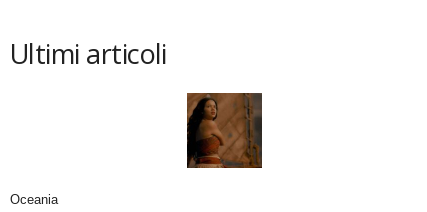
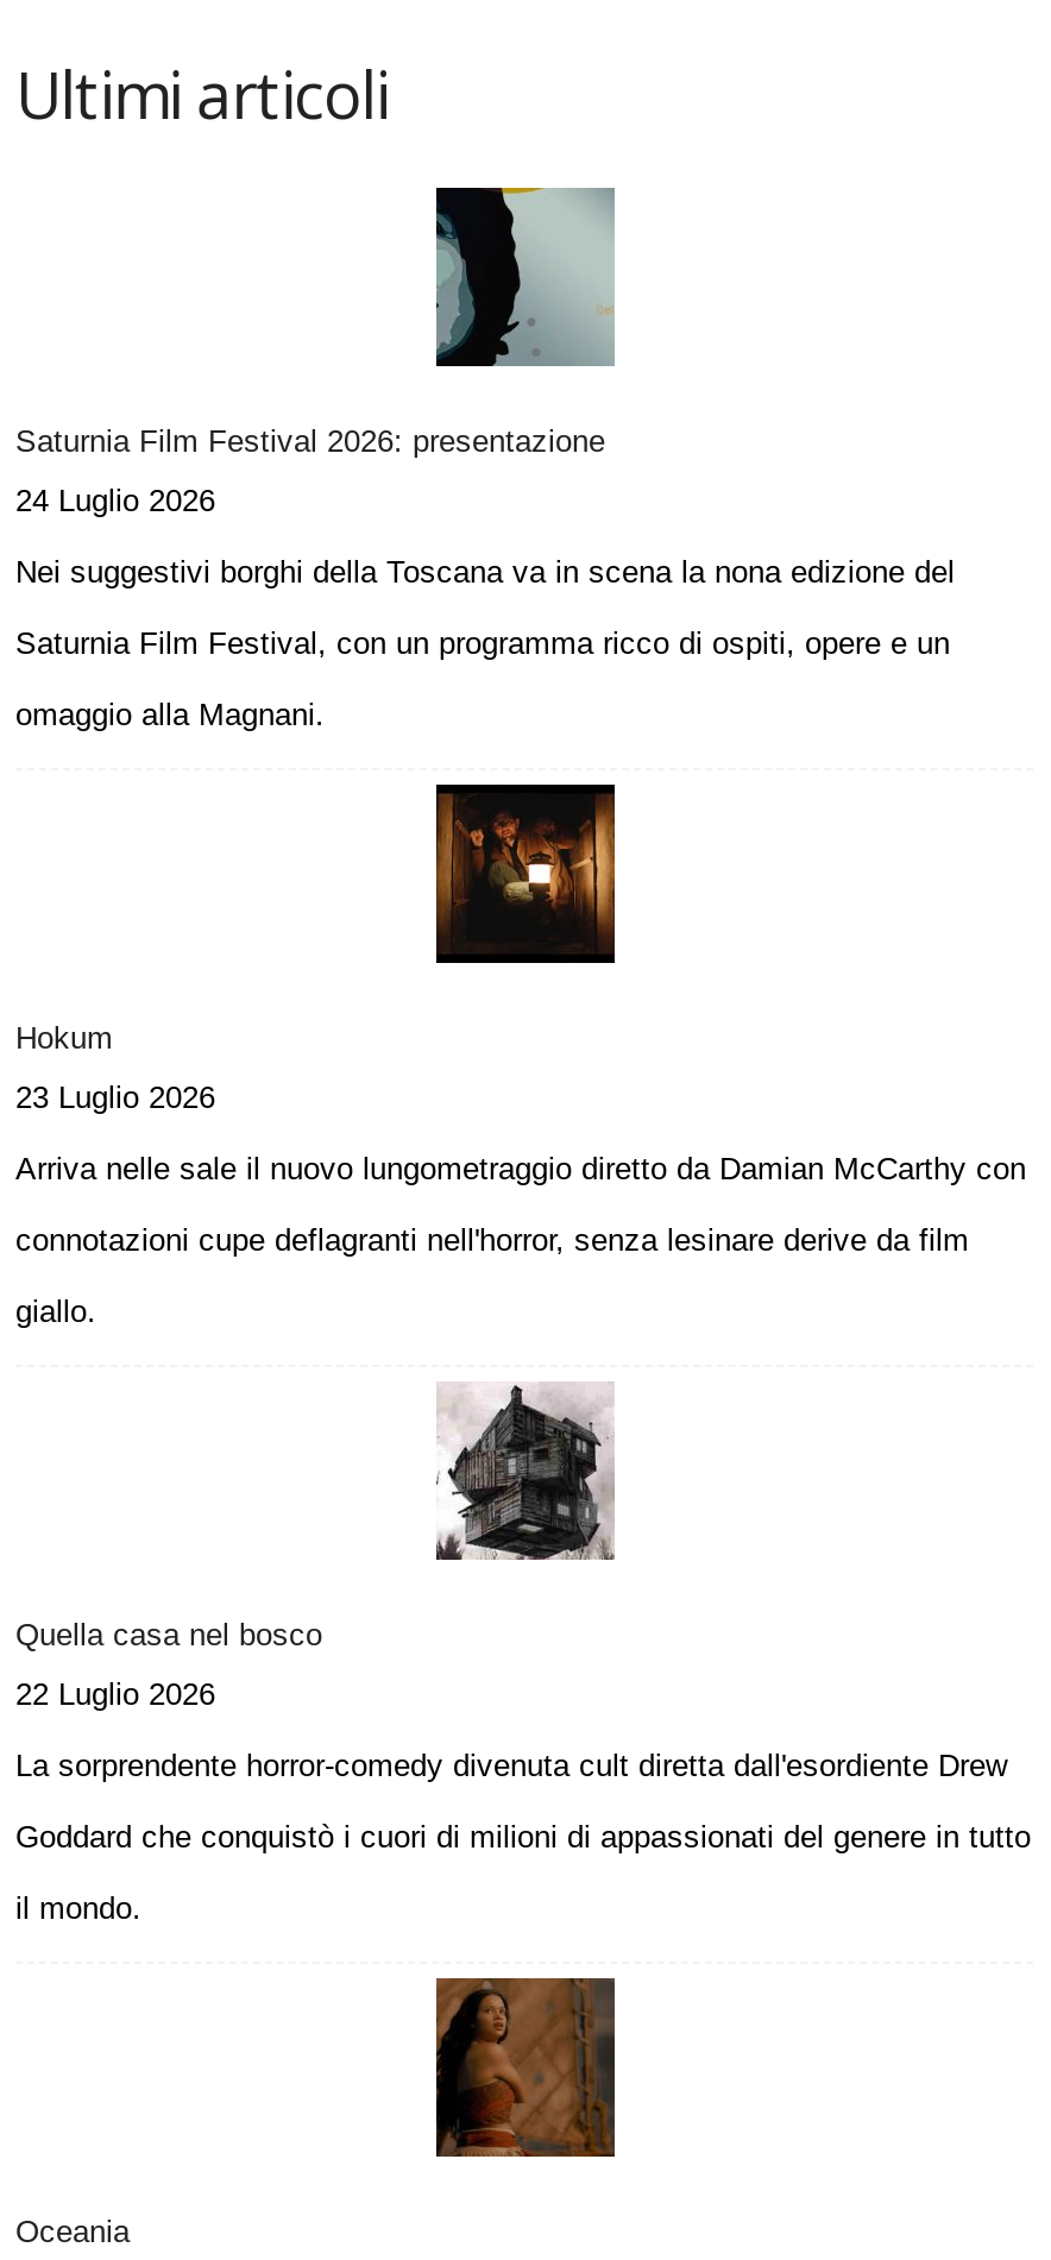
none -> [15,185,955,732] [image] | Saturnia Film Festival 2026: presentazione | 24 Luglio 2026 | Nei suggestivi borghi della Toscana va in scena la nona edizione del | Saturnia Film Festival, con un programma ricco di ospiti, opere e un | omaggio alla Magnani.
none -> [15,782,1026,1329] [image] | Hokum | 23 Luglio 2026 | Arriva nelle sale il nuovo lungometraggio diretto da Damian McCarthy con | connotazioni cupe deflagranti nell'horror, senza lesinare derive da film | giallo.
none -> [15,1381,1031,1926] [image] | Quella casa nel bosco | 22 Luglio 2026 | La sorprendente horror-comedy divenuta cult diretta dall'esordiente Drew | Goddard che conquistò i cuori di milioni di appassionati del genere in tutto | il mondo.

